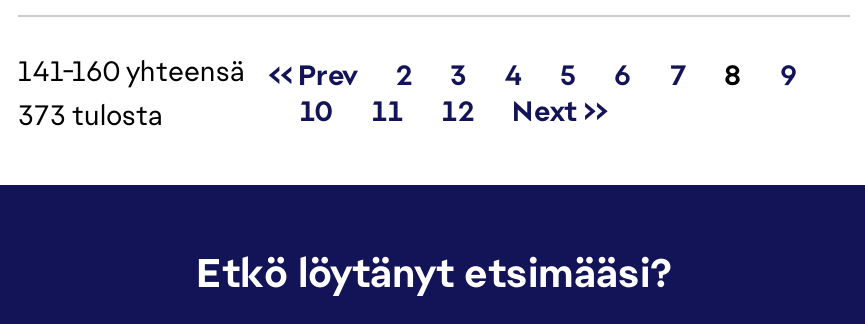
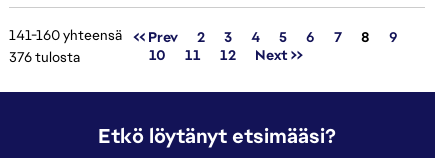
[18,97,162,133] 373 tulosta -> [9,48,80,66] 376 tulosta

